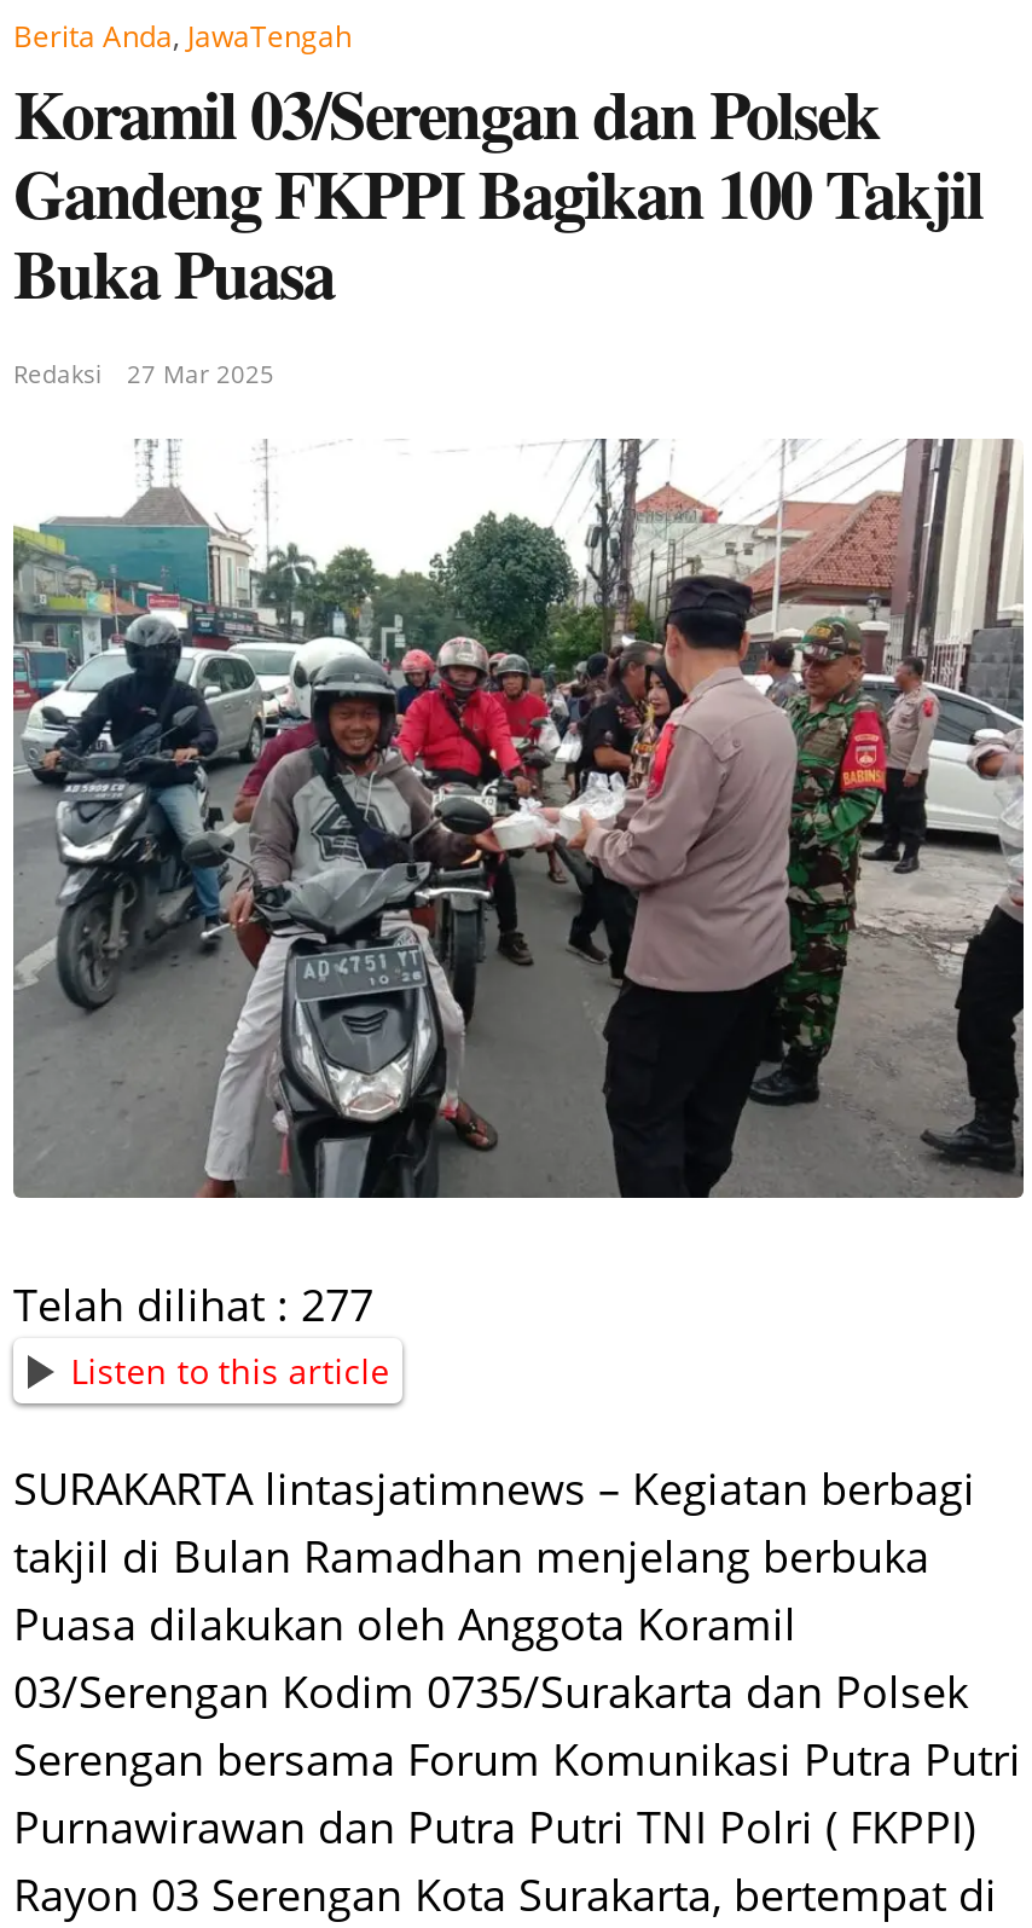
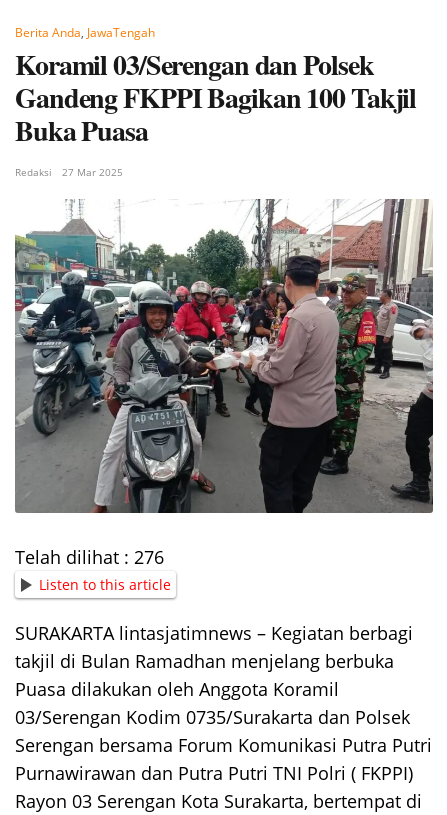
[13,1274,373,1332] Telah dilihat : 277 -> [15,545,164,569] Telah dilihat : 276

